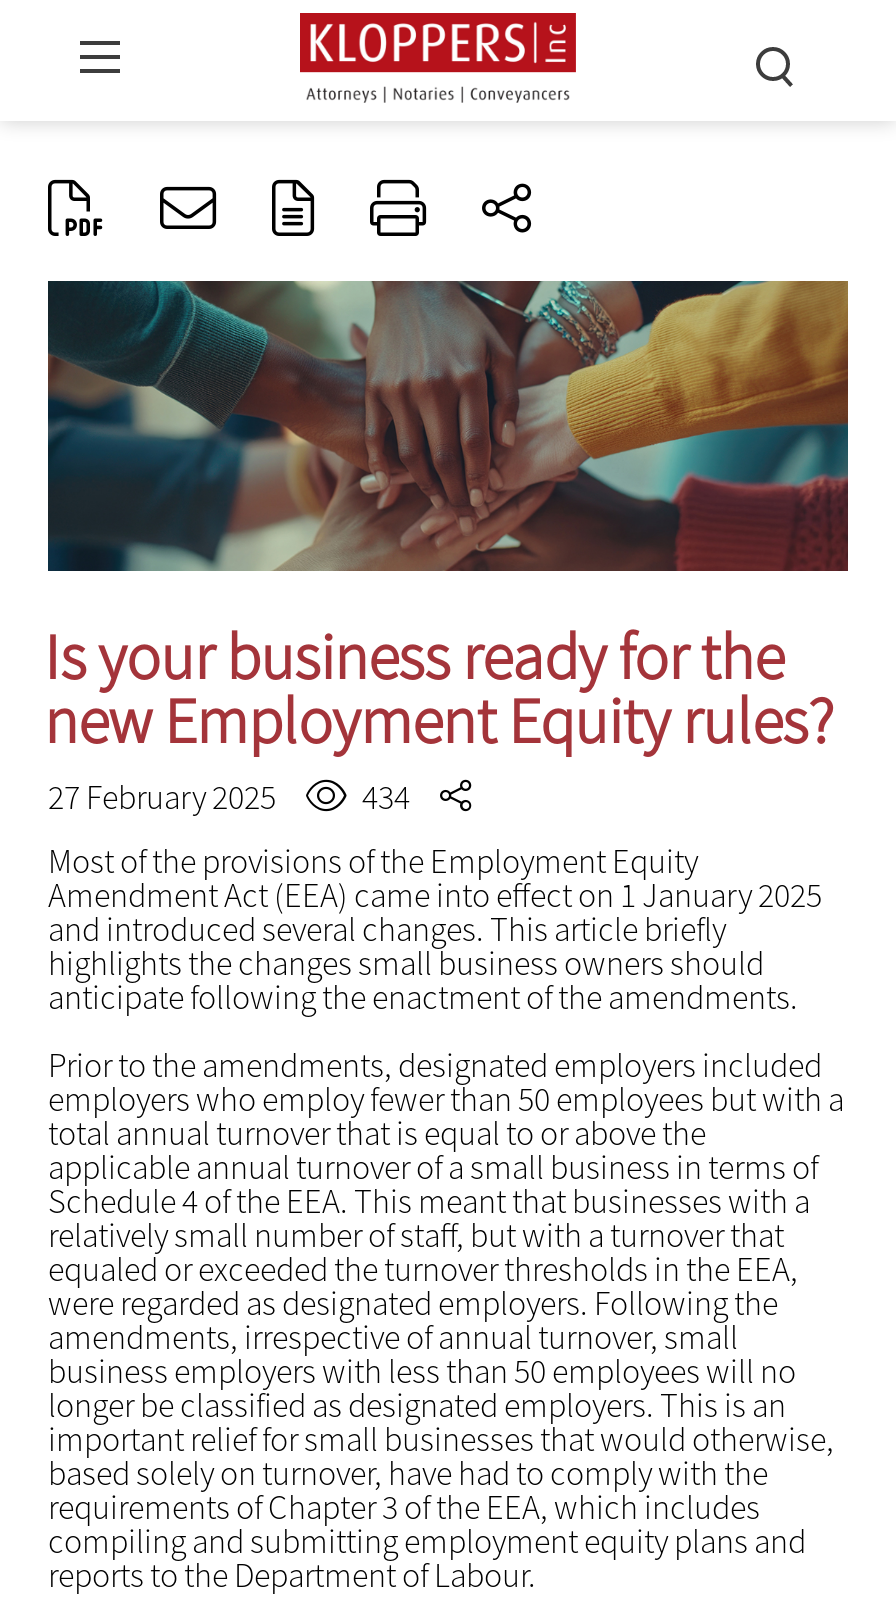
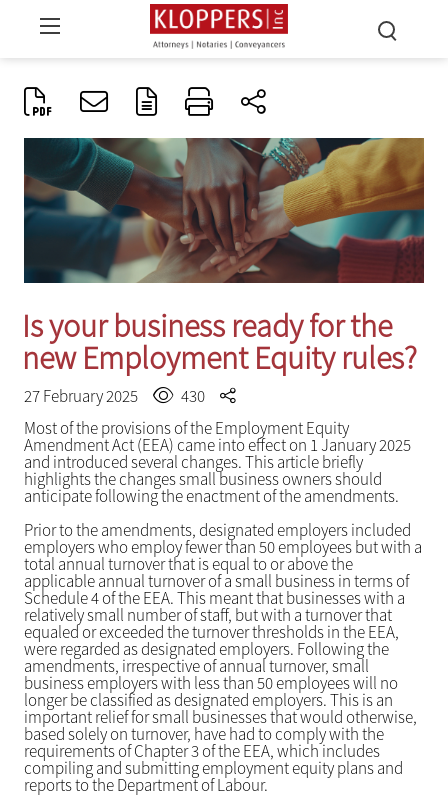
[48,776,416,820] 27 February 2025 434 -> [24,385,208,407] 27 February 2025 430

